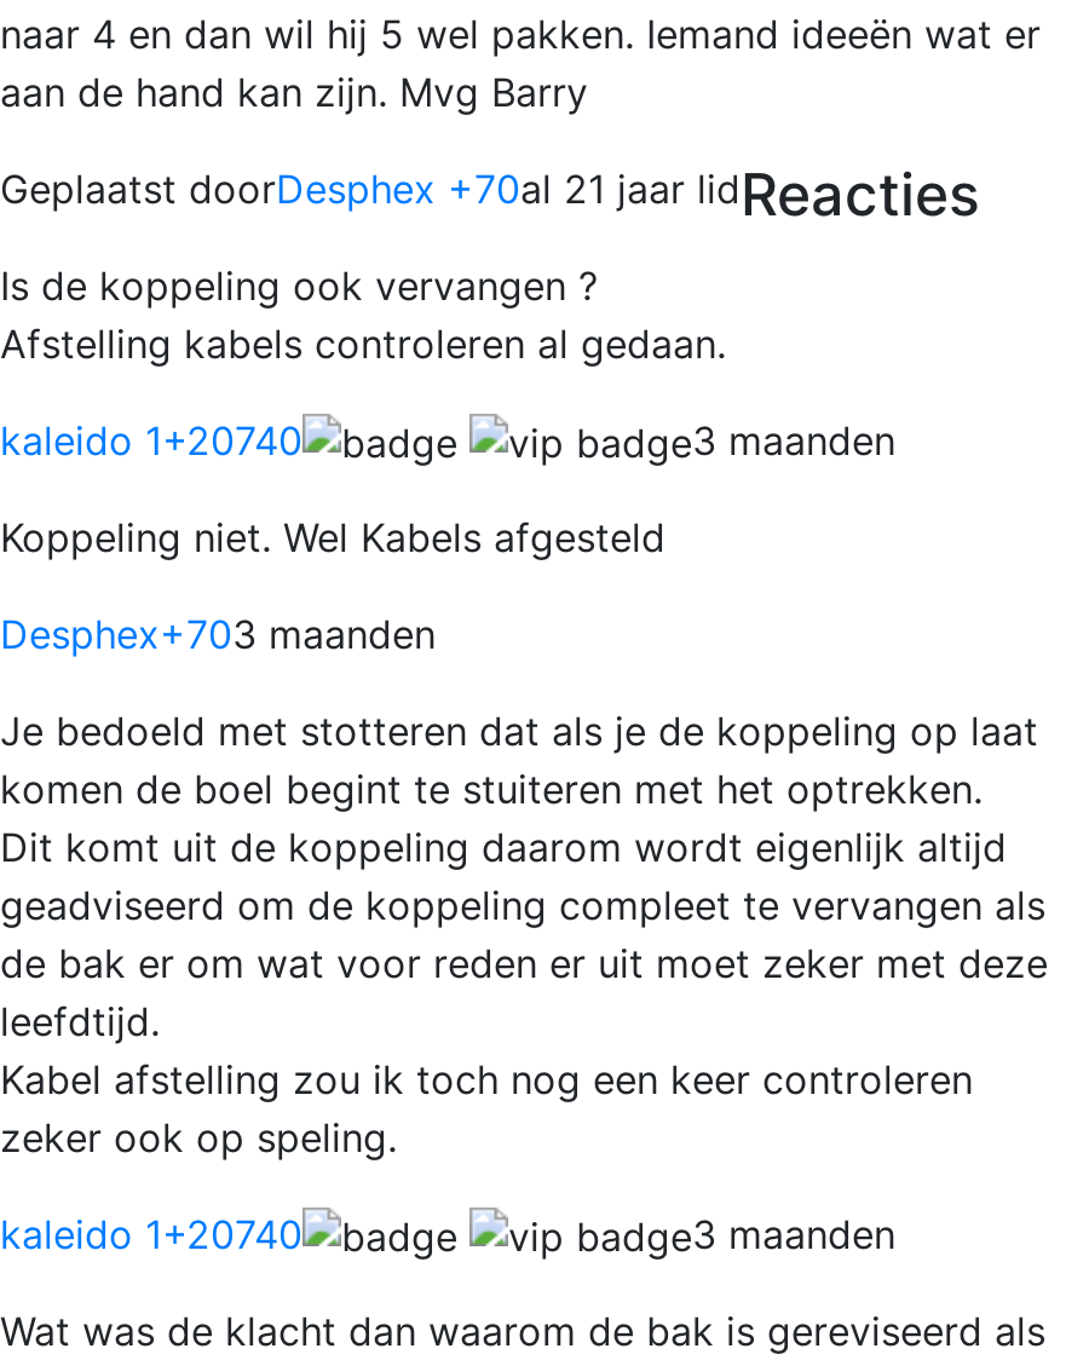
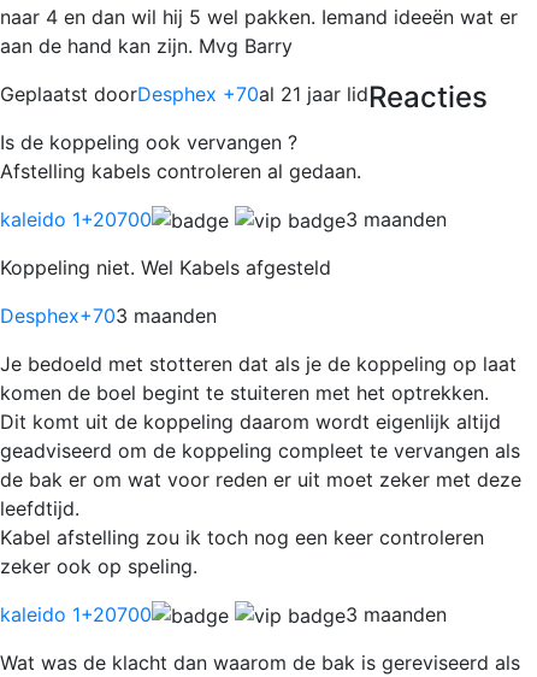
[0,415,302,463] kaleido 1+20740 -> [0,207,152,231] kaleido 1+20700
[0,1209,302,1257] kaleido 1+20740 -> [0,602,152,626] kaleido 1+20700

